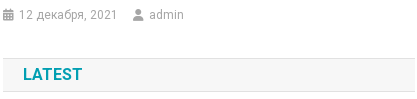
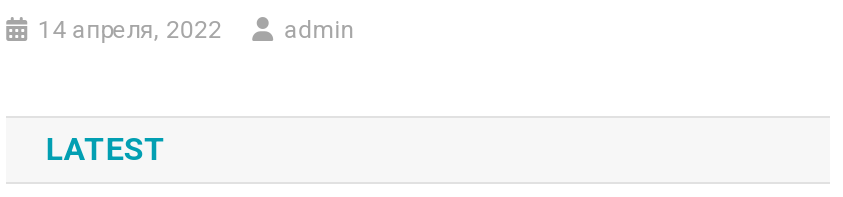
[19,8,118,22] 12 декабря, 2021 -> [38,16,222,44] 14 апреля, 2022

